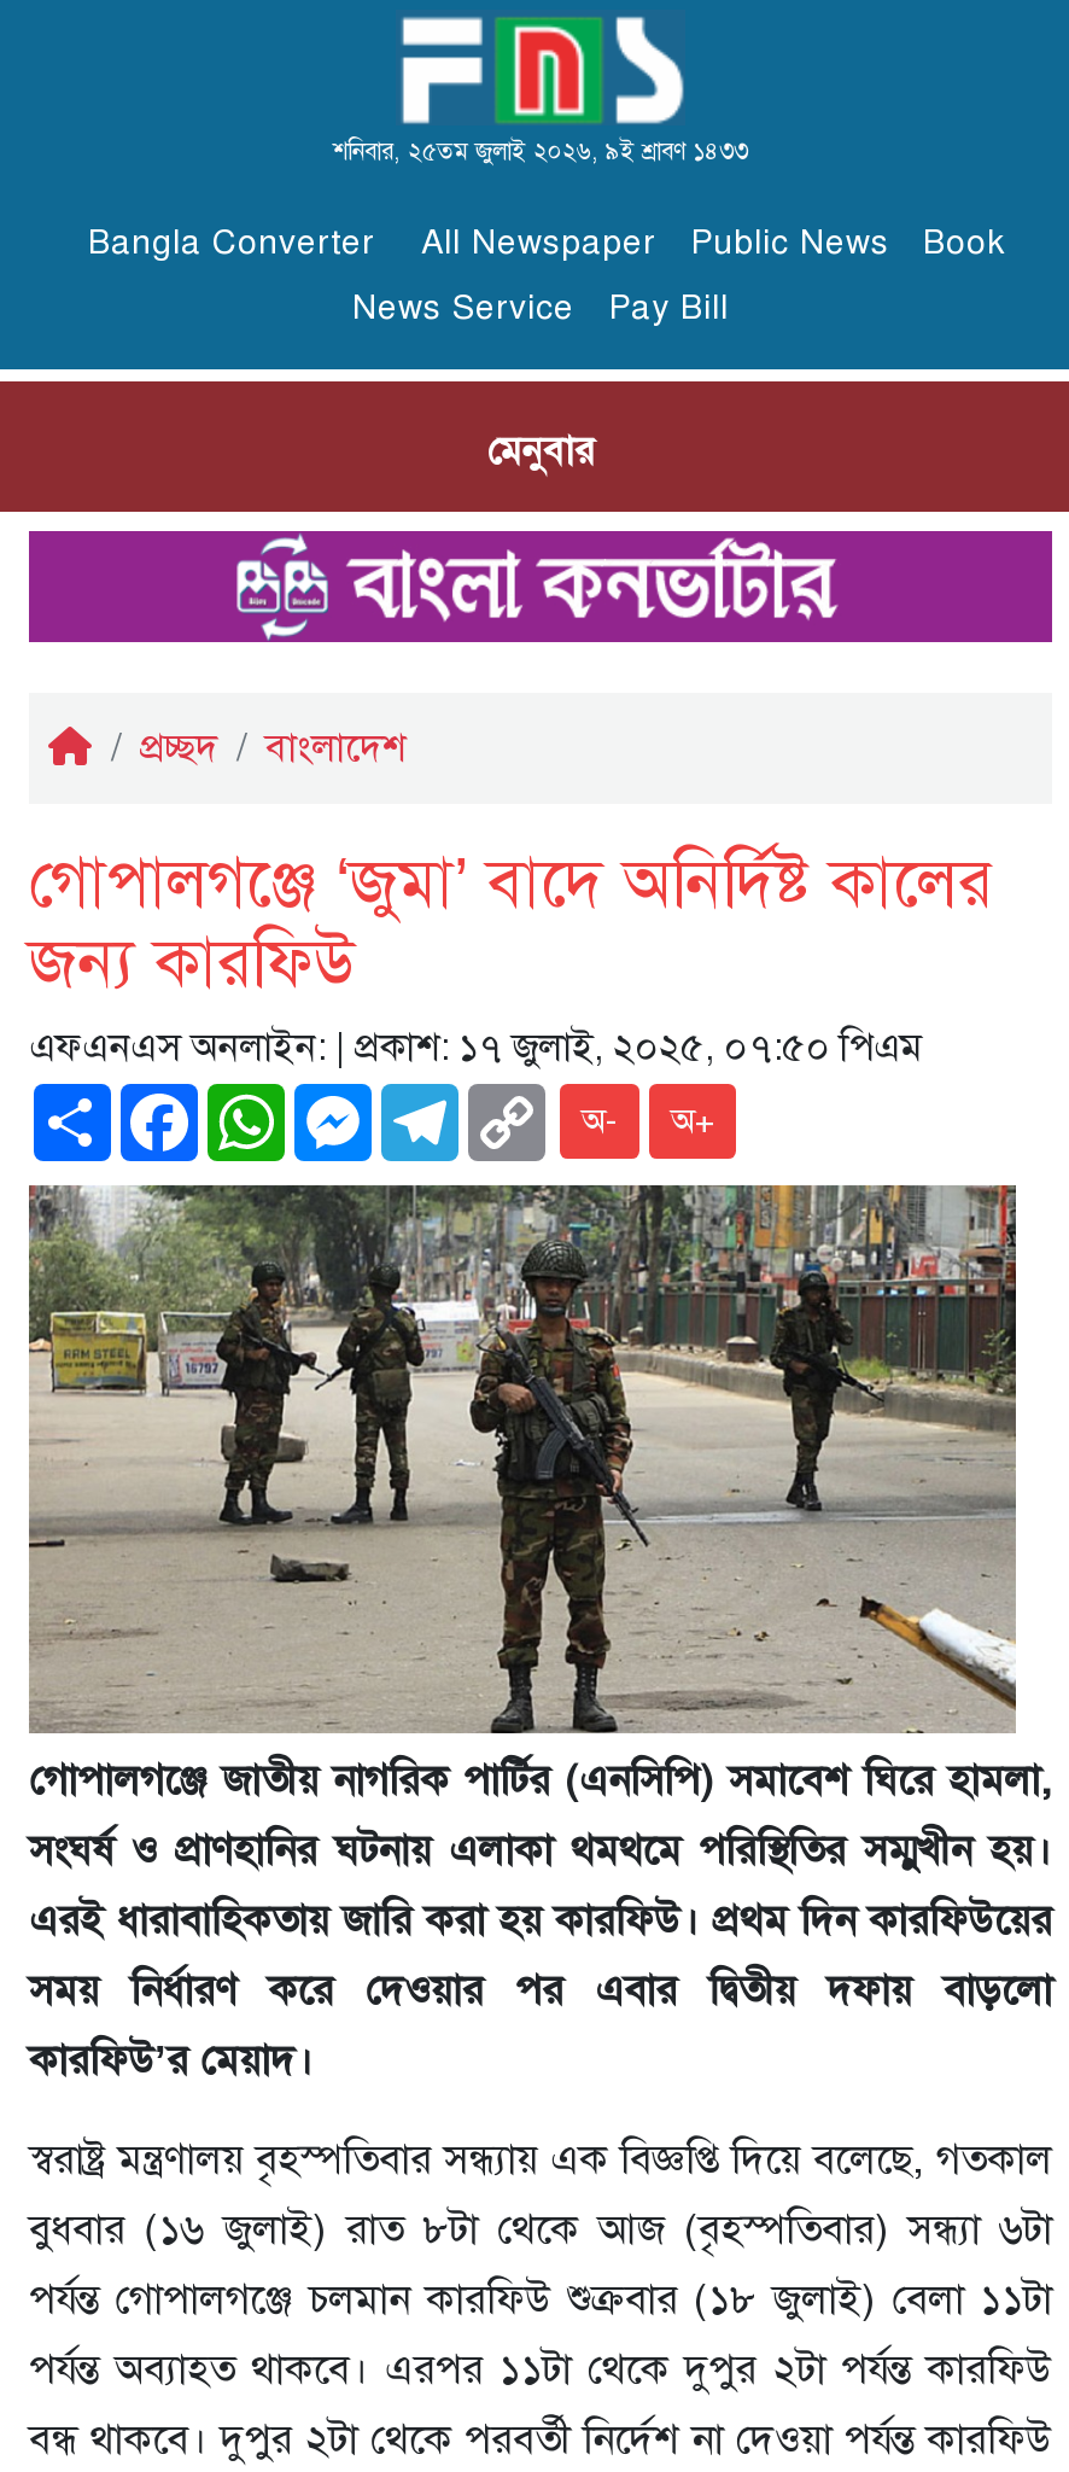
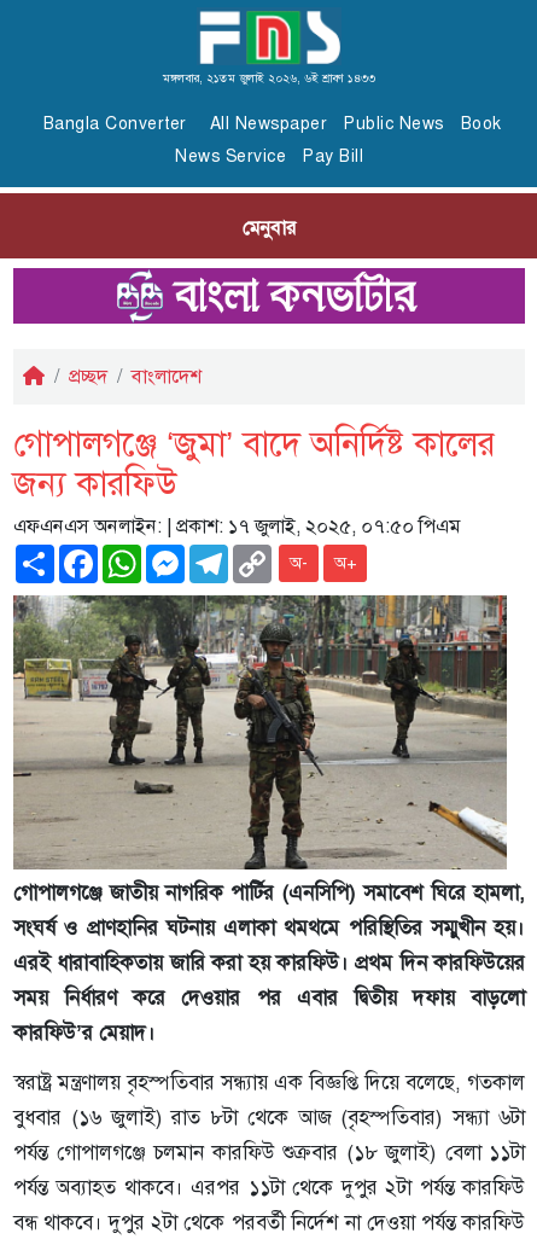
[333,136,748,168] শনিবার, ২৫তম জুলাই ২০২৬, ৯ই শ্রাবণ ১৪৩৩ -> [163,71,375,86] মঙ্গলবার, ২১তম জুলাই ২০২৬, ৬ই শ্রাবণ ১৪৩৩

